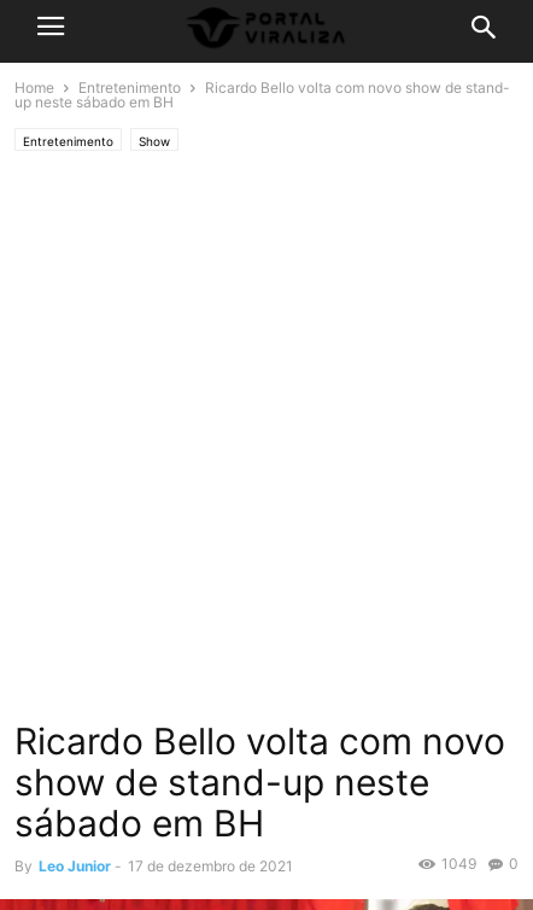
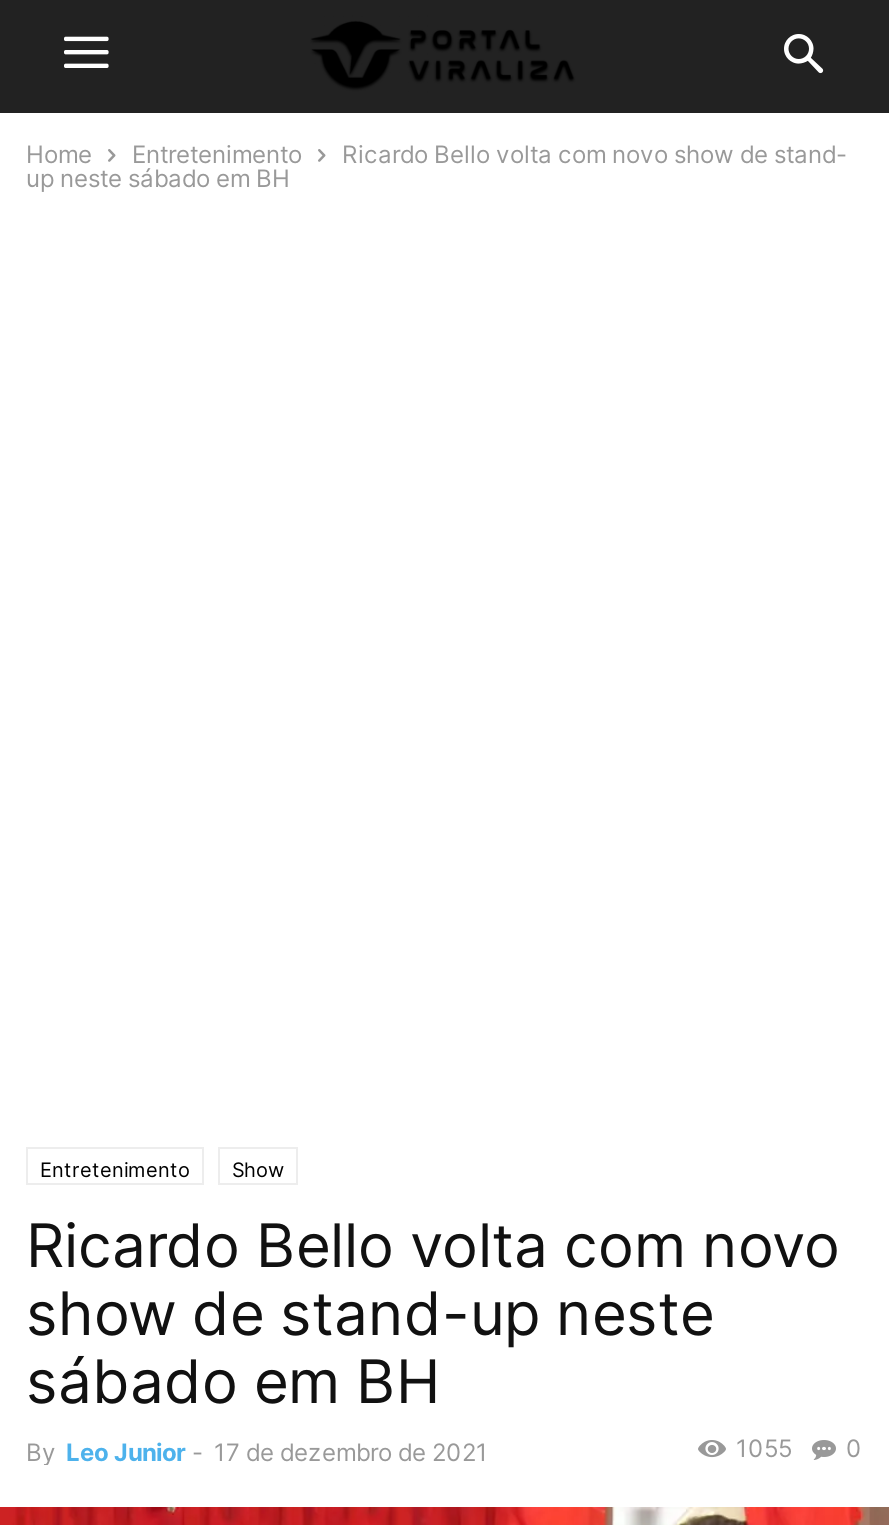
moved [23,134,170,148] -> [40,1157,284,1181]: Entretenimento | Show
[441,854,519,873] 1049 0 -> [736,1433,862,1463] 1055 0

